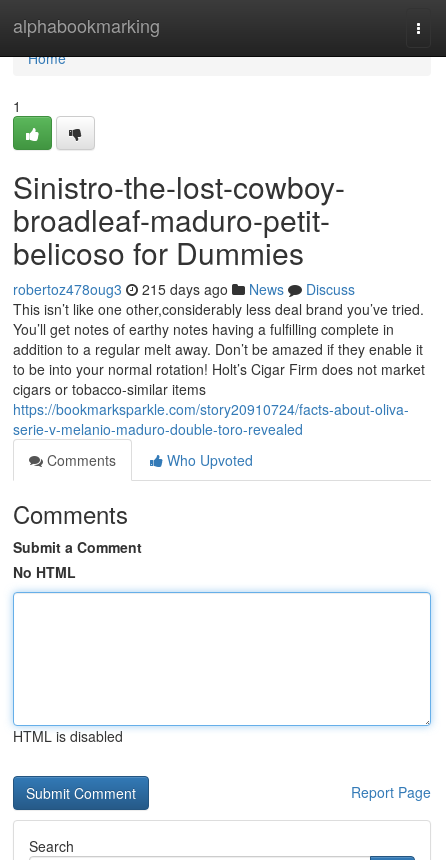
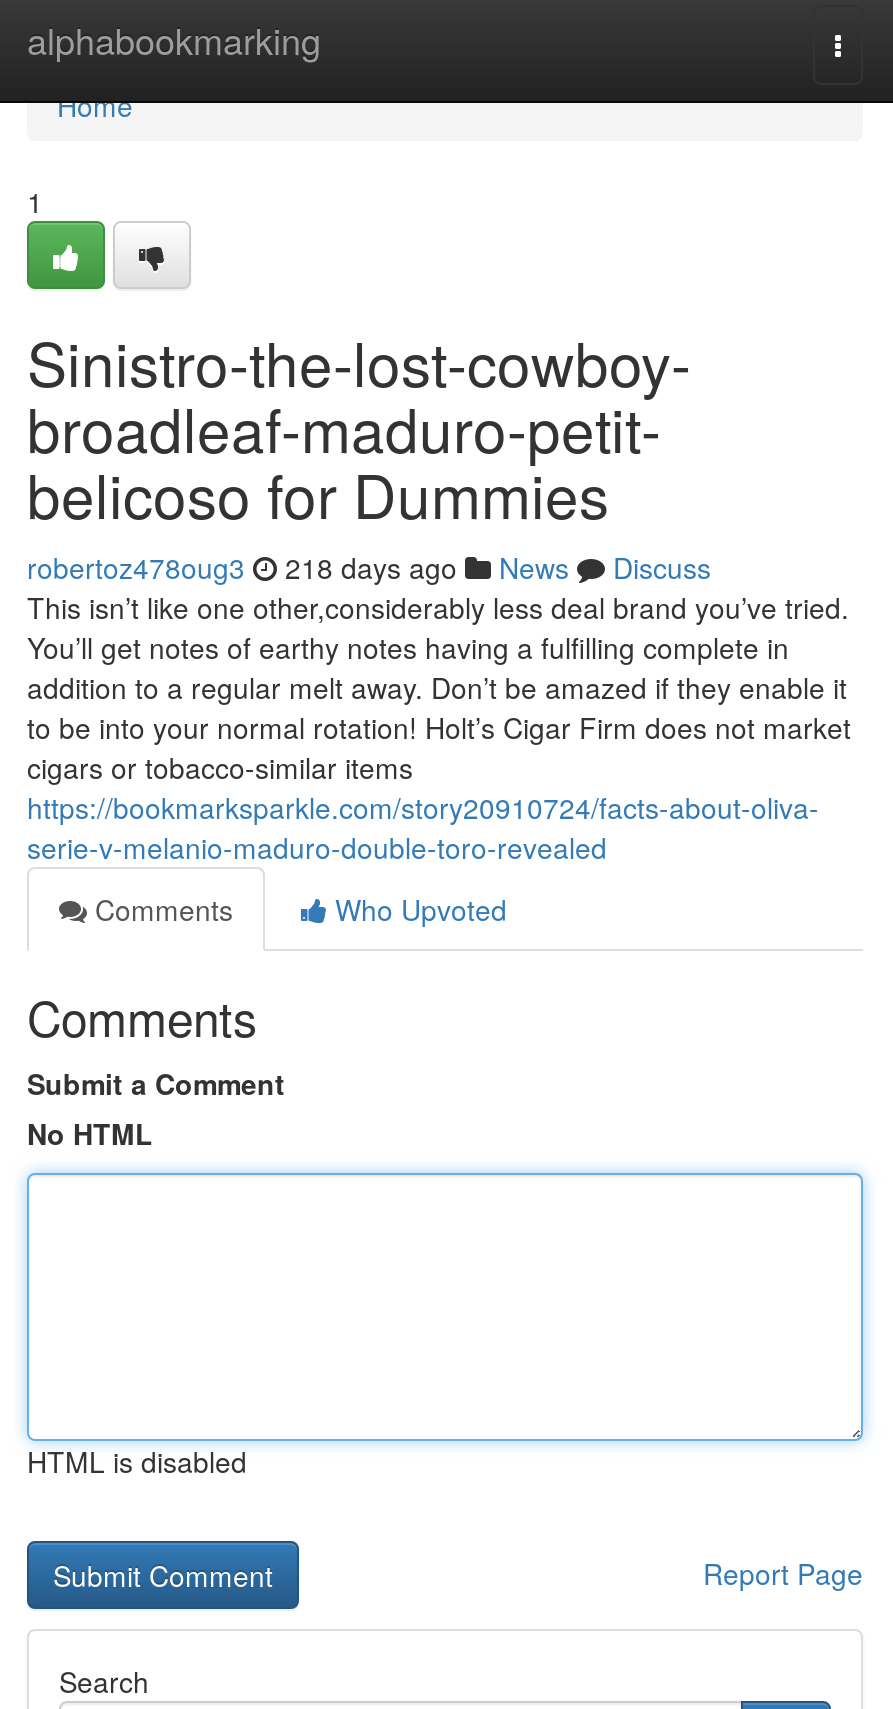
[13,279,355,299] robertoz478oug3 215 days ago News Discuss -> [27,547,711,587] robertoz478oug3 218 days ago News Discuss

